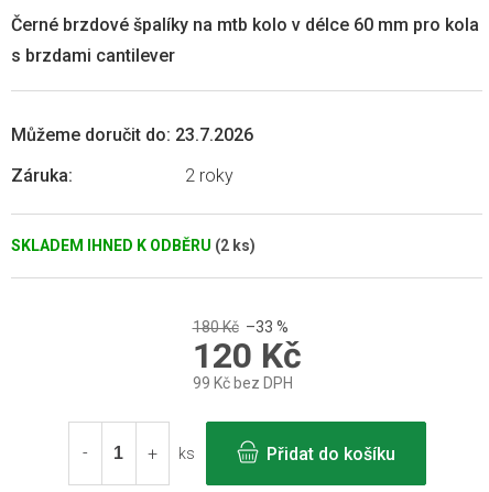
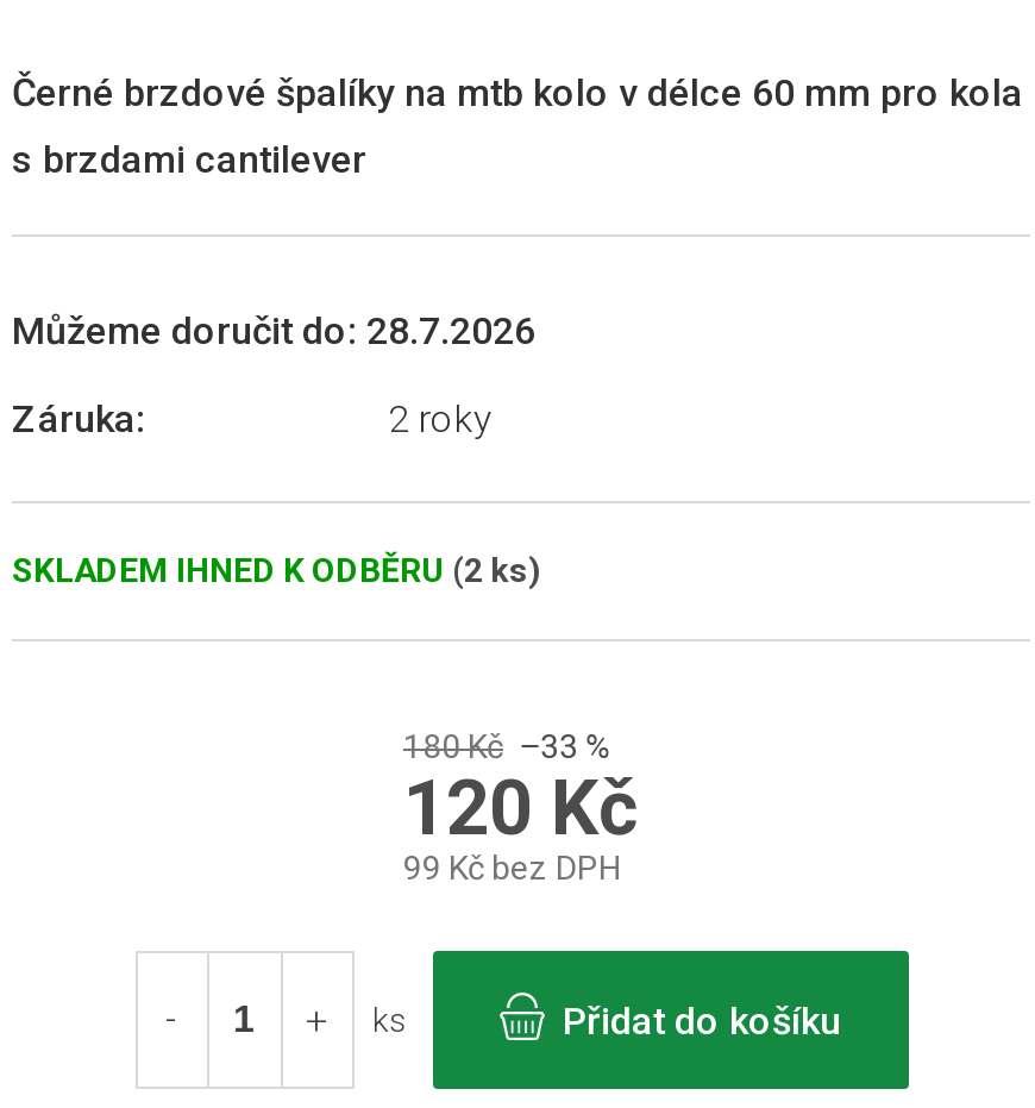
[11,125,253,146] Můžeme doručit do: 23.7.2026 -> [12,309,535,354] Můžeme doručit do: 28.7.2026

